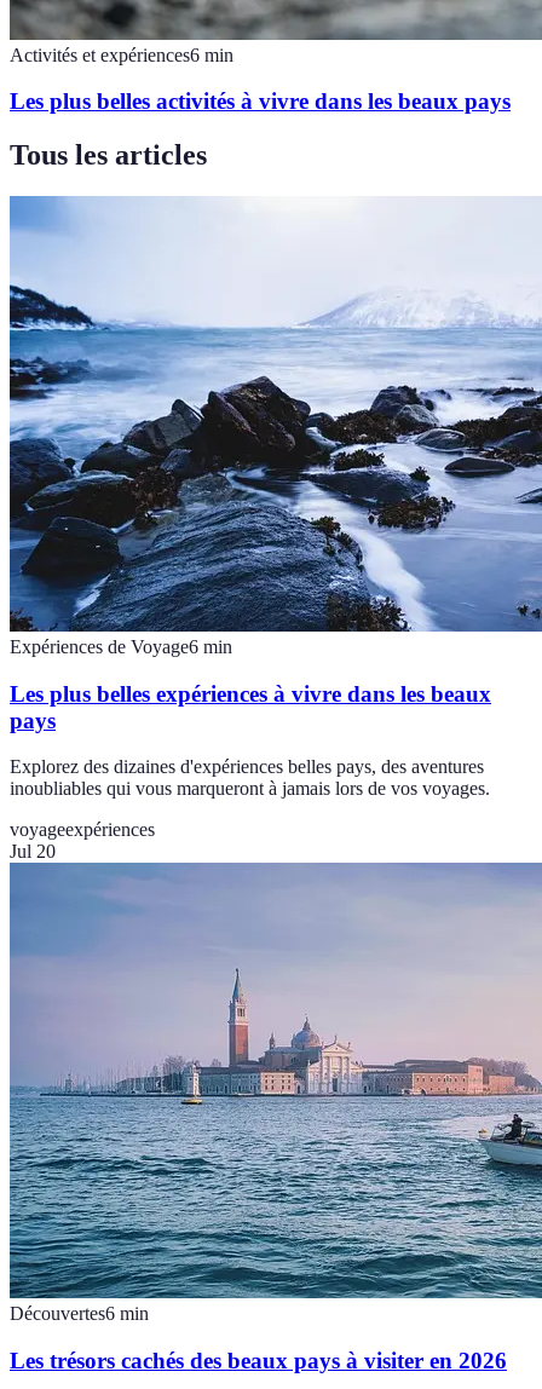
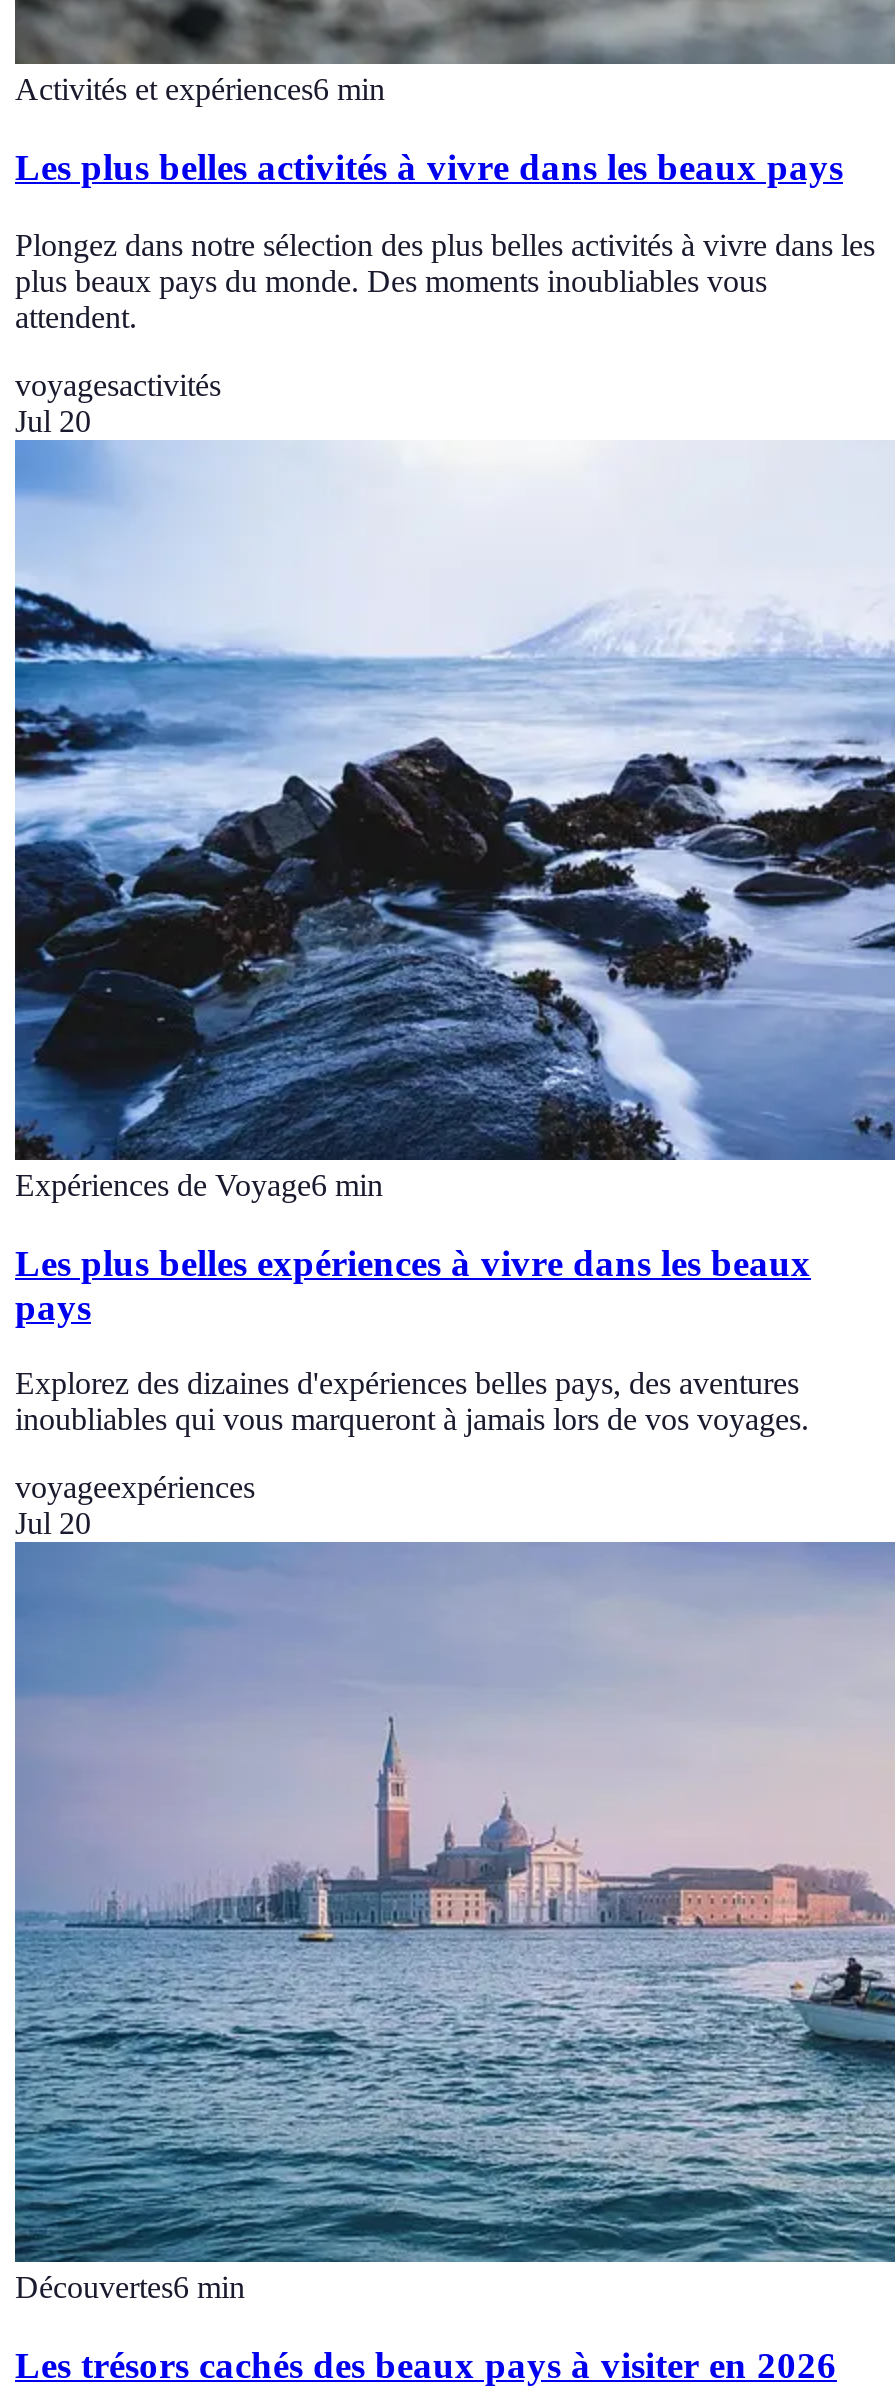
[10,139,207,171] Tous les articles -> [15,228,875,438] Plongez dans notre sélection des plus belles activités à vivre dans les | plus beaux pays du monde. Des moments inoubliables vous | attendent. | voyagesactivités | Jul 20

